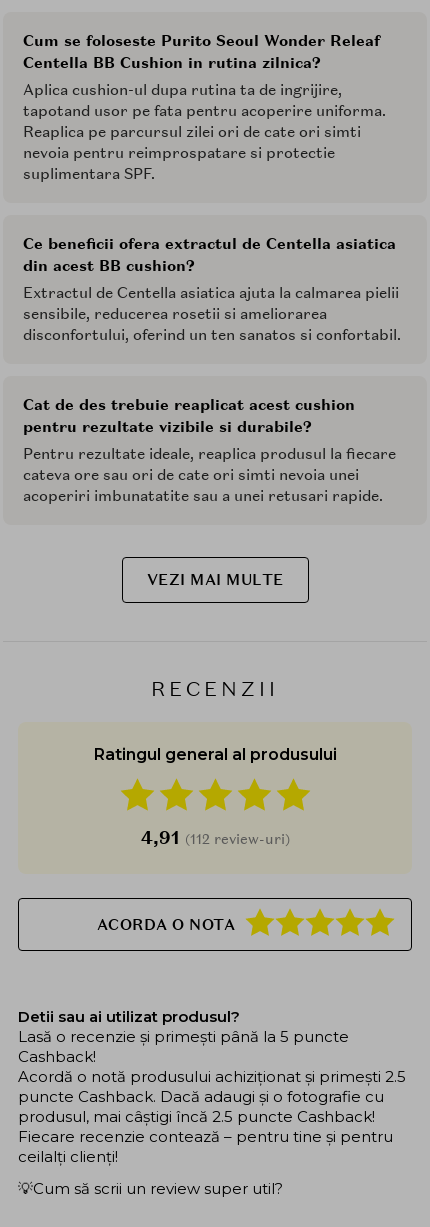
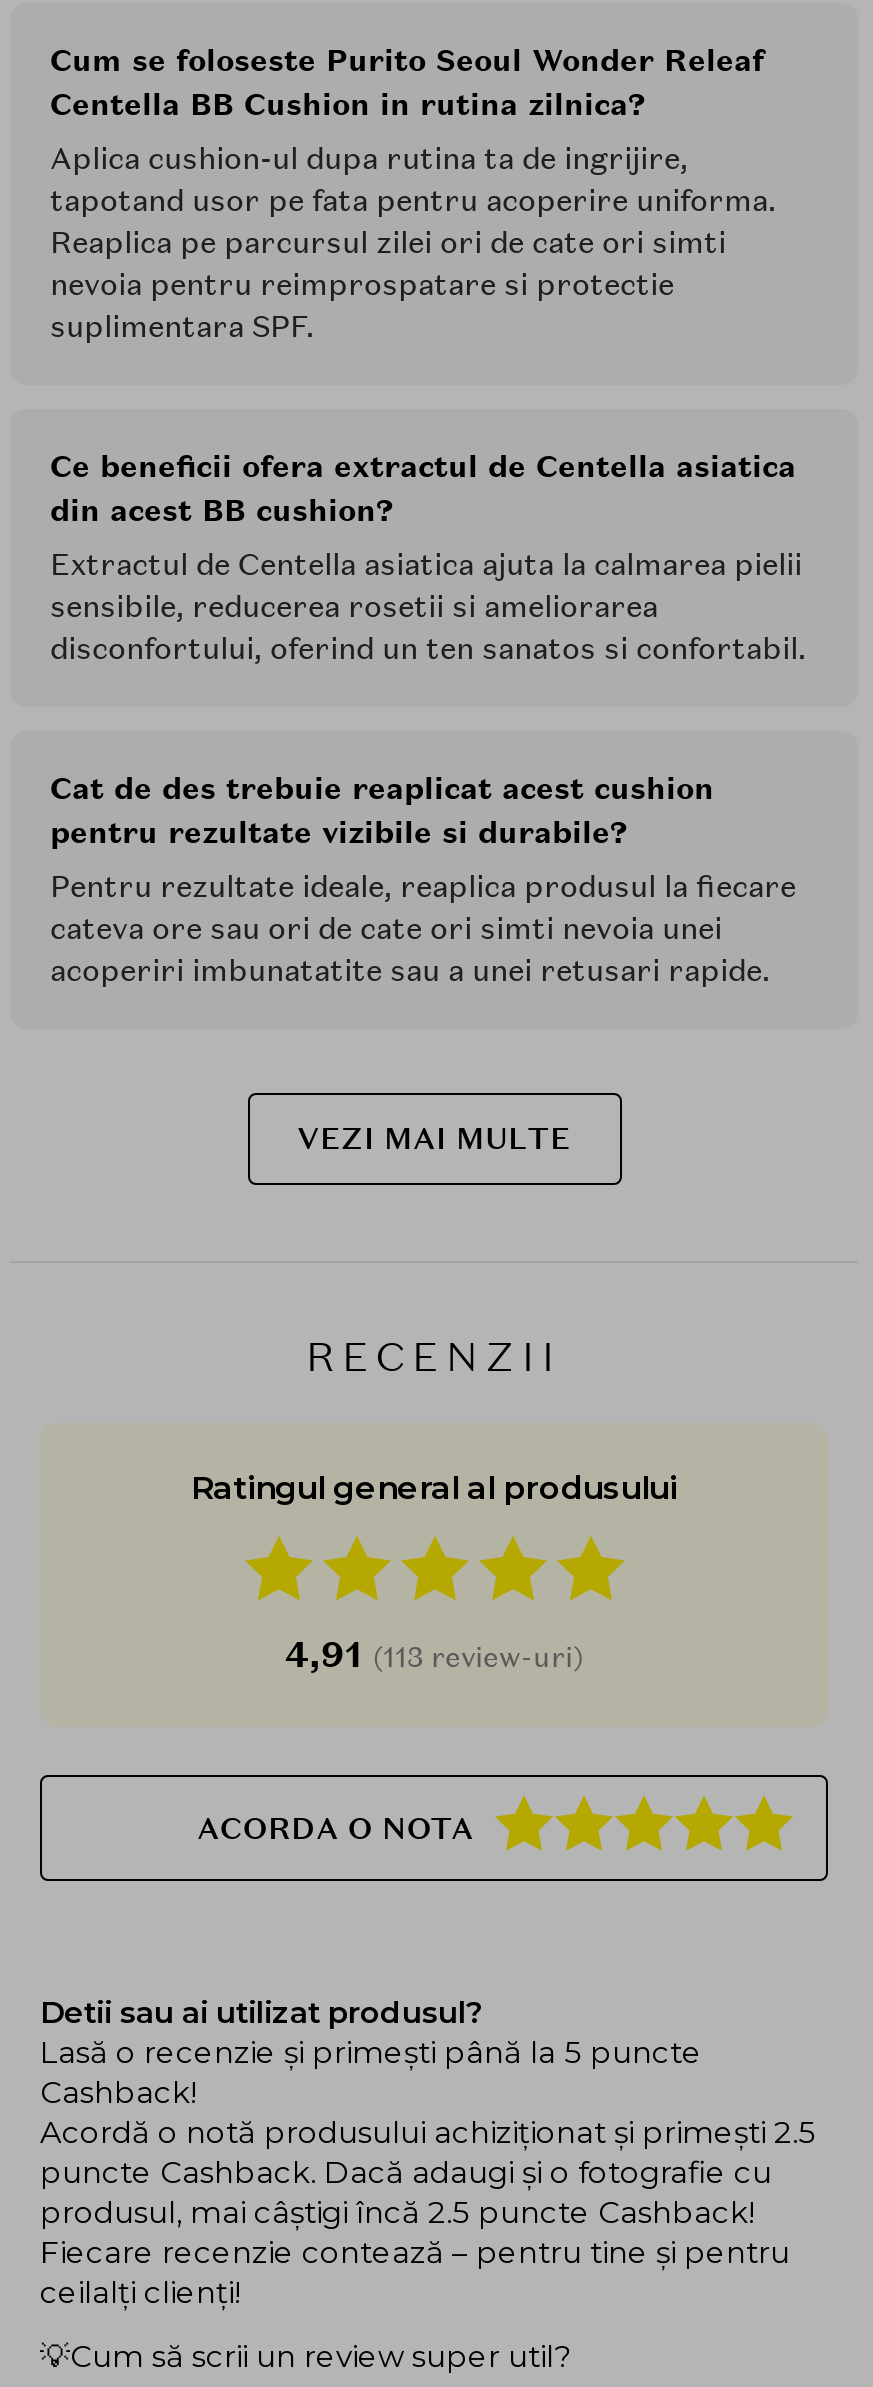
[140,826,289,849] 4,91 (112 review-uri) -> [285,1632,583,1678] 4,91 (113 review-uri)

